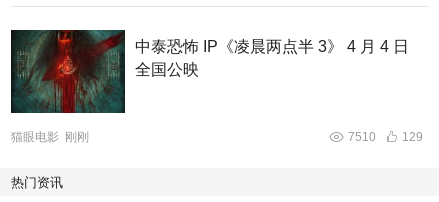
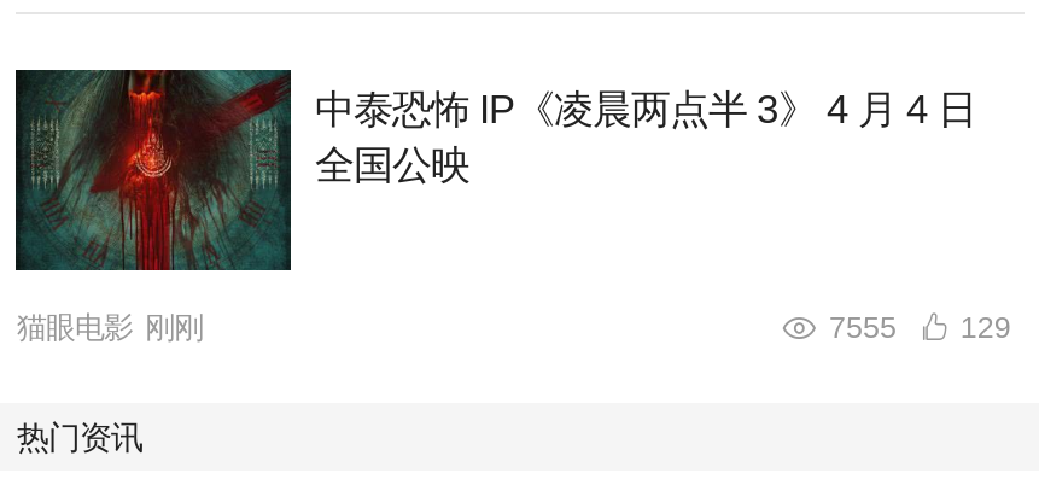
[348,130,423,144] 7510 129 -> [829,312,1011,346] 7555 129

